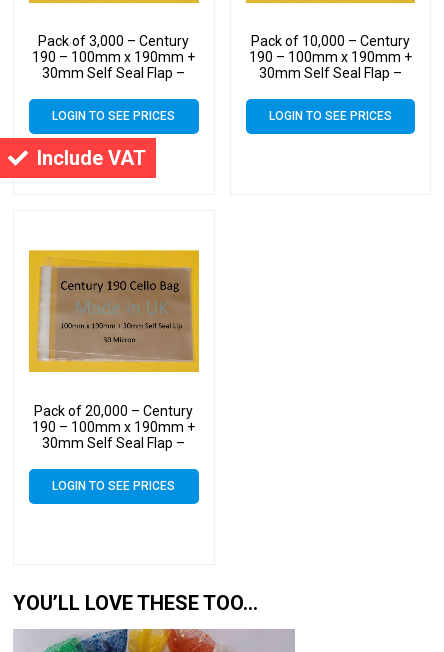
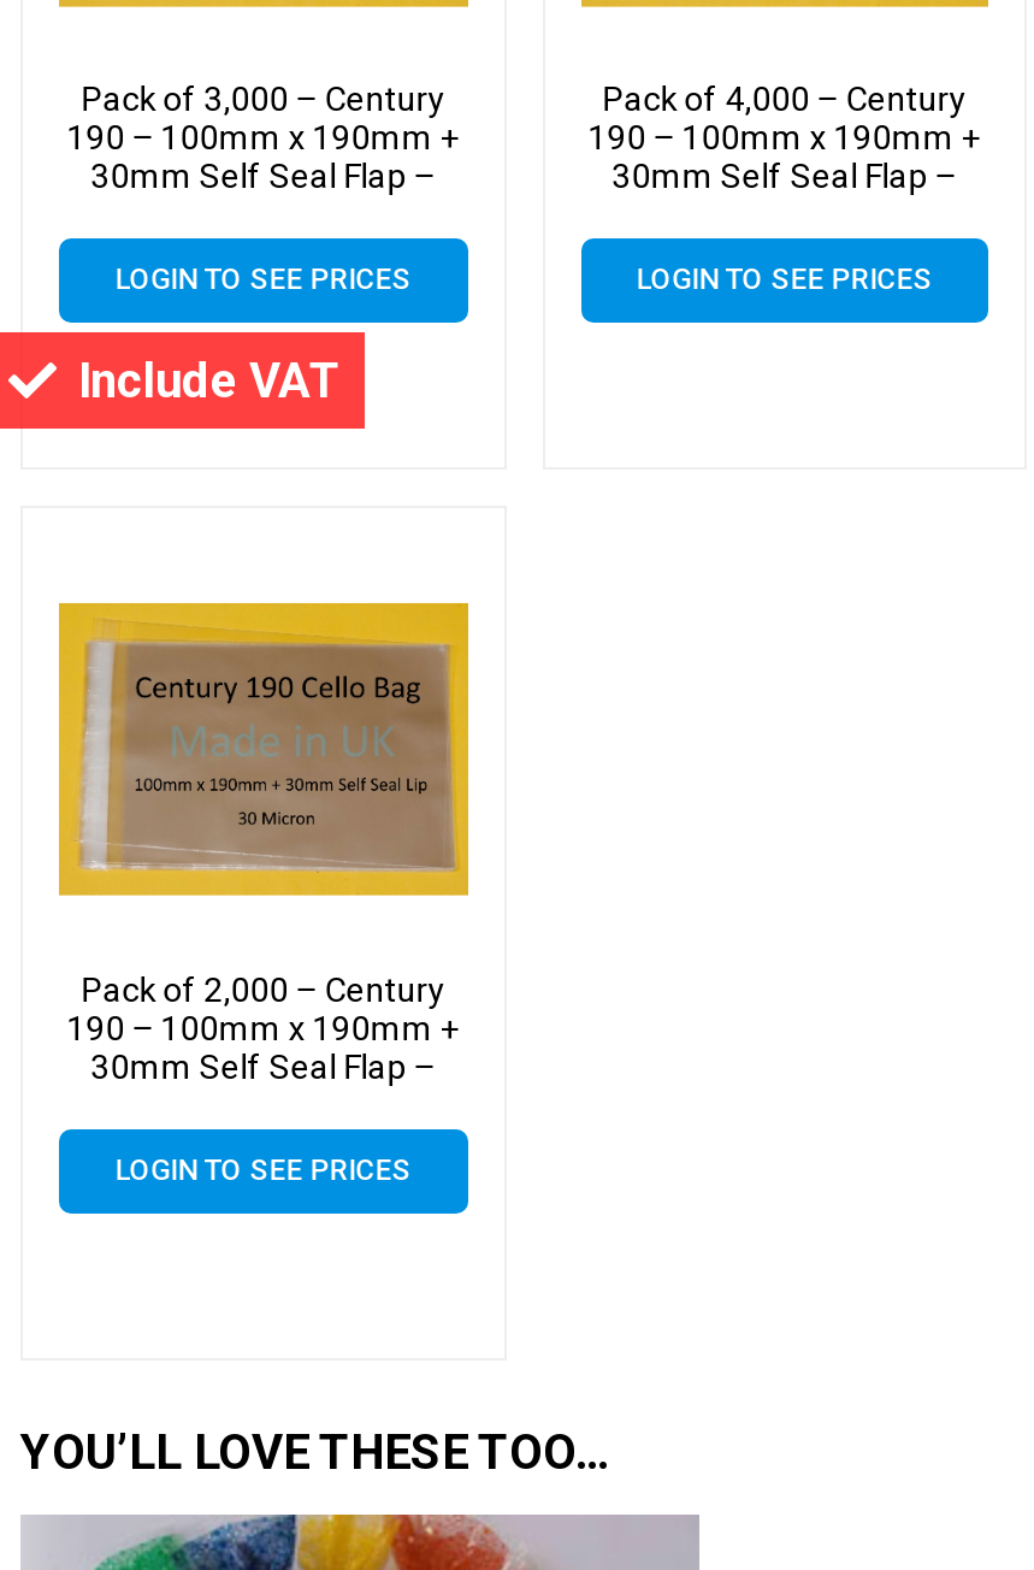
[251,33,410,49] Pack of 10,000 – Century -> [603,80,966,119] Pack of 4,000 – Century
[34,403,193,419] Pack of 20,000 – Century -> [81,970,445,1008] Pack of 2,000 – Century

